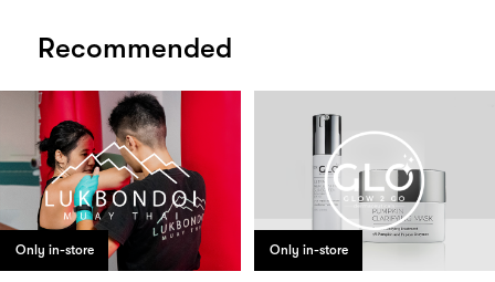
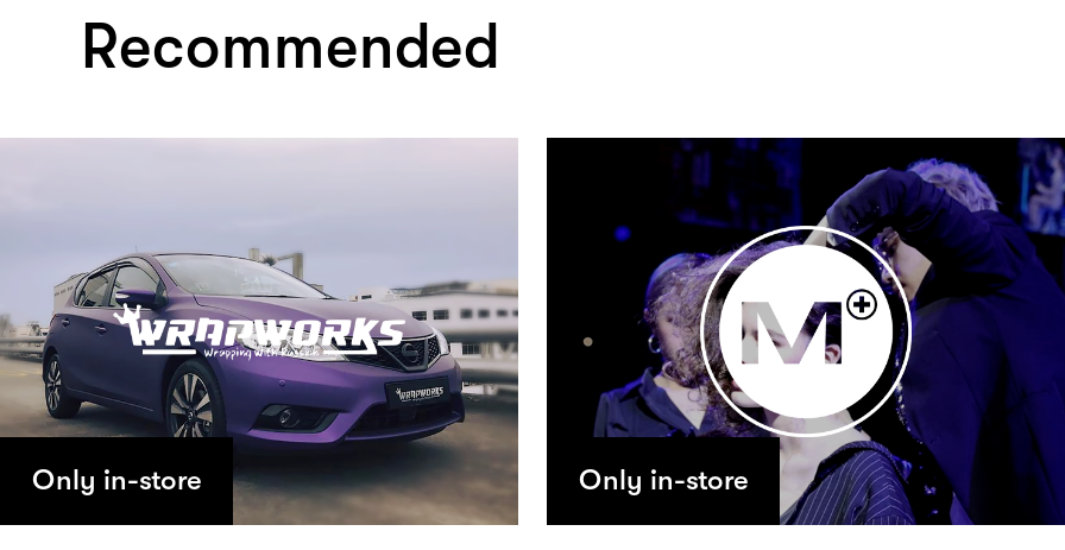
[3,90,242,272] [image] -> [7,138,521,527] [image]
[254,91,492,271] [image] -> [544,135,1058,527] [image]

